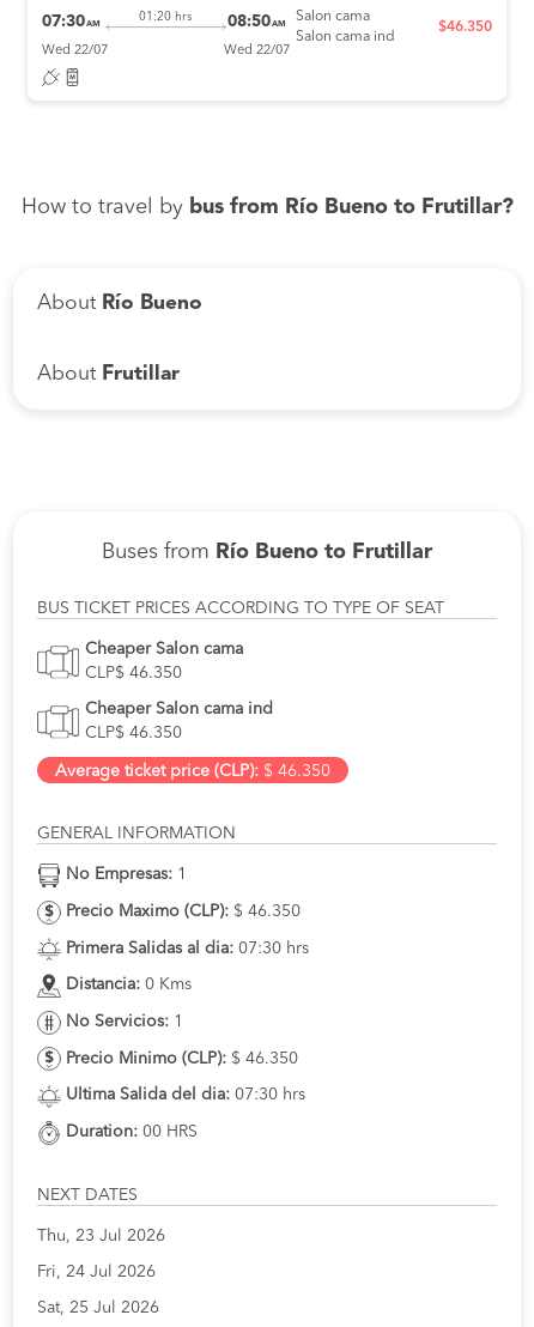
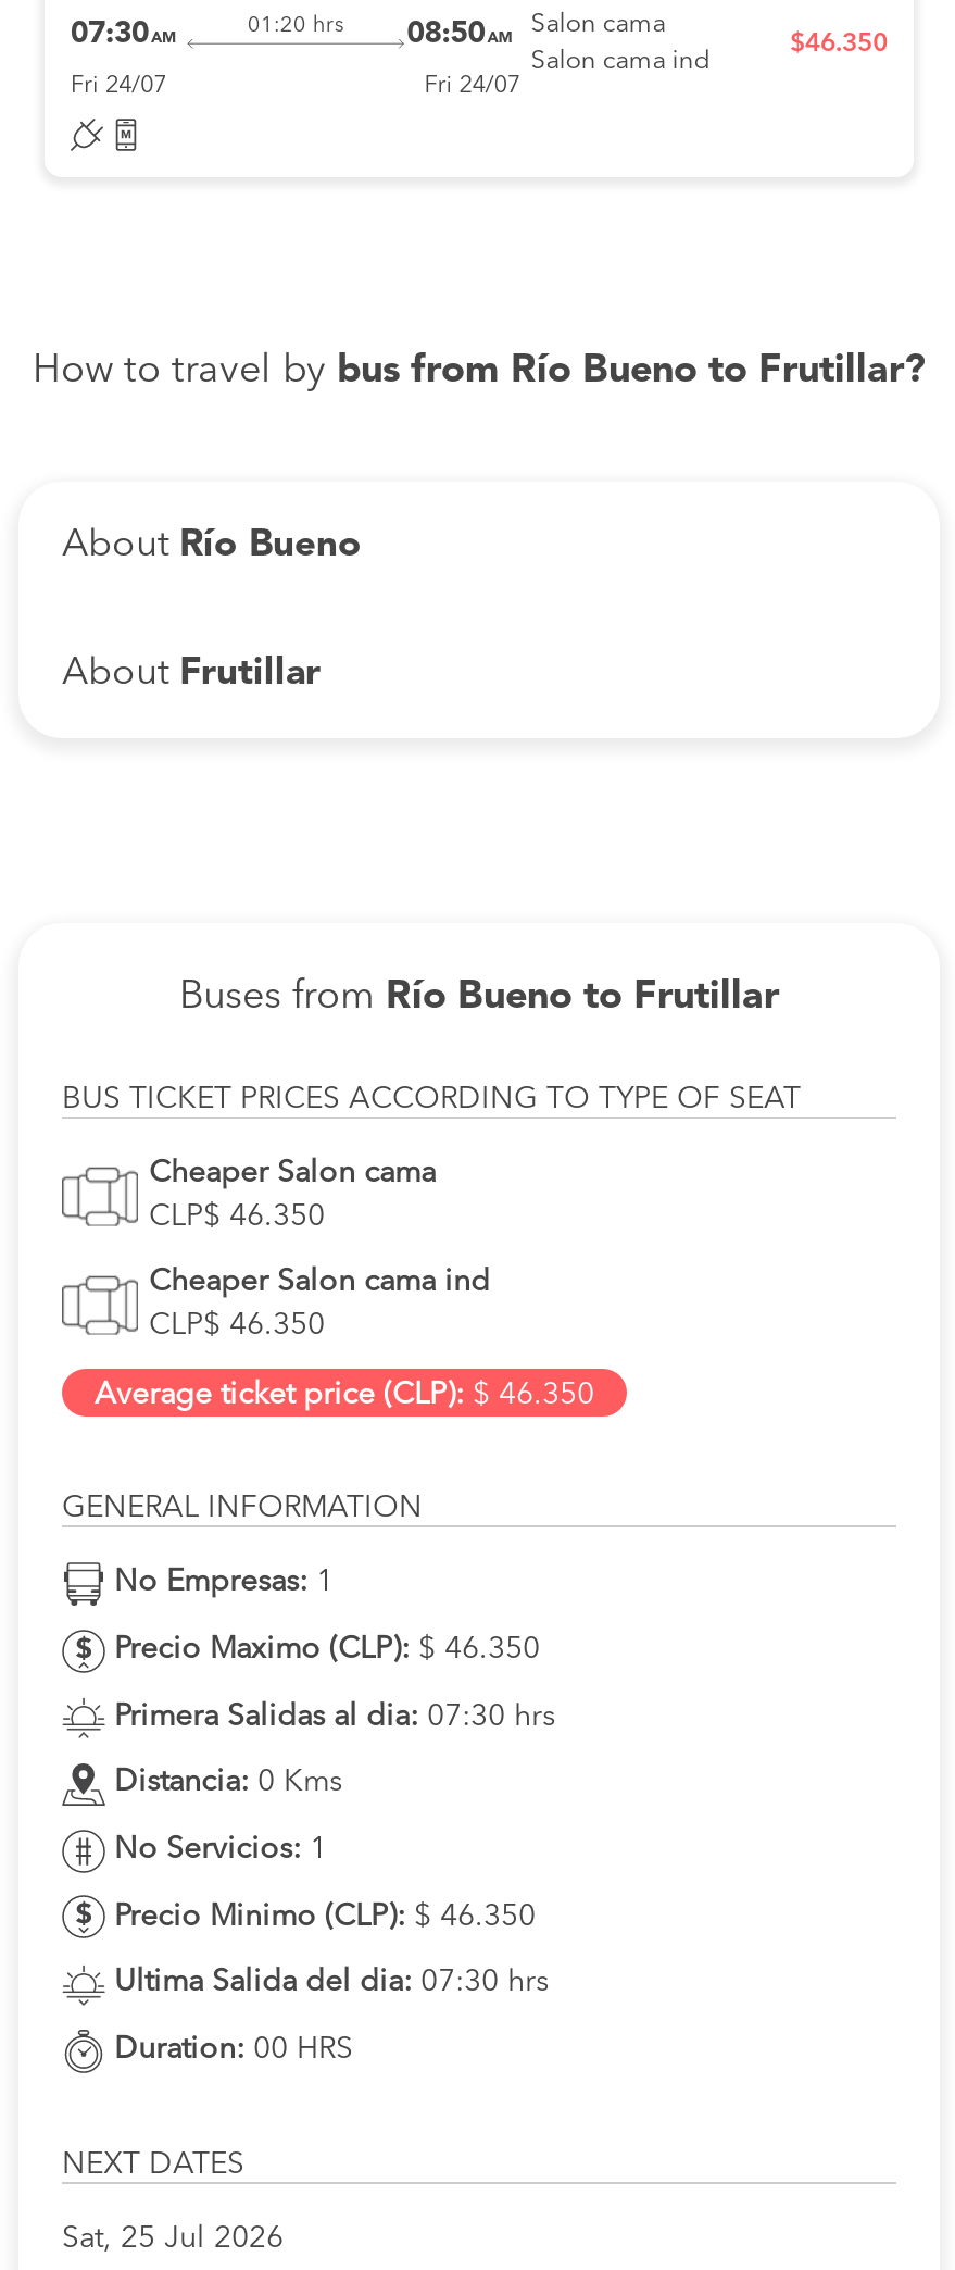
[42,44,290,57] Wed 22/07 | Wed 22/07 -> [71,75,520,98] Fri 24/07 | Fri 24/07
[37,1227,165,1280] Thu, 23 Jul 2026 | Fri, 24 Jul 2026 -> none

